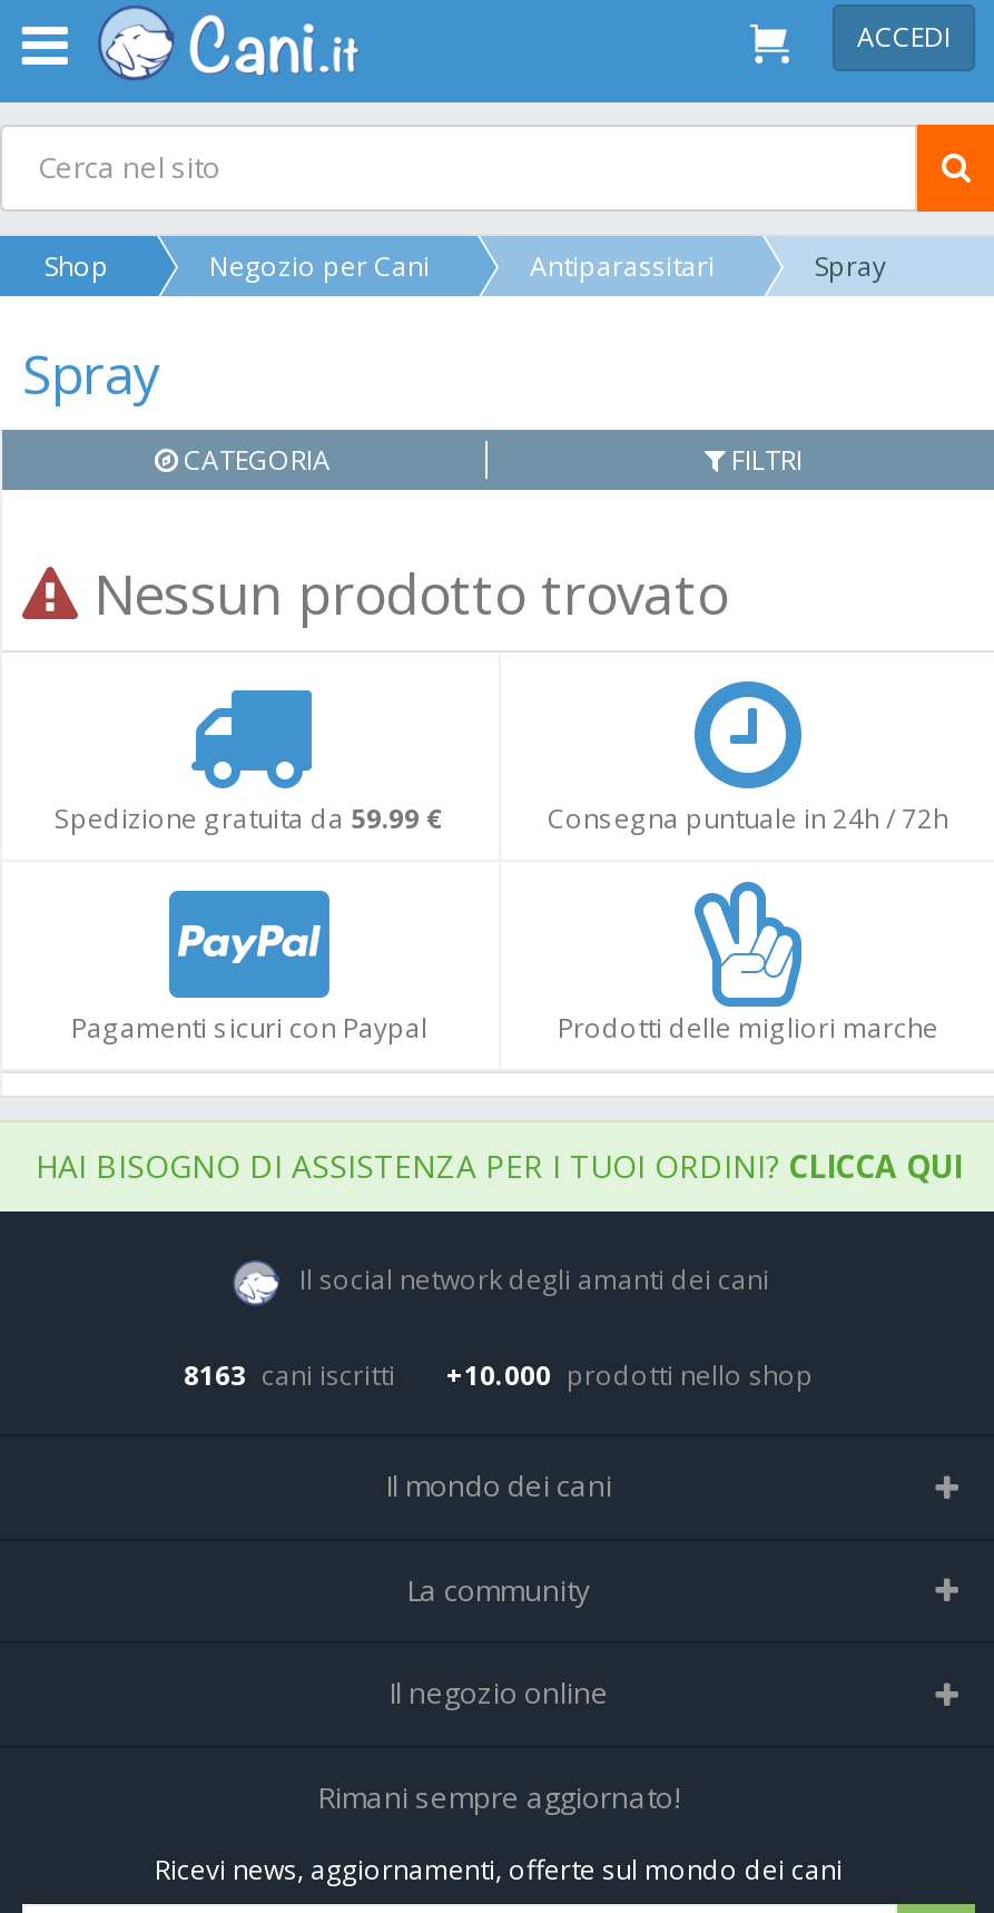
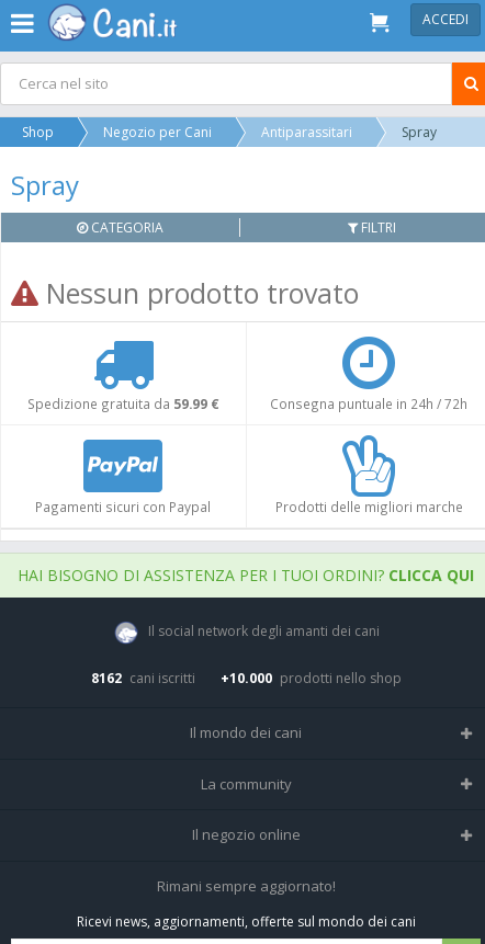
[184,1356,395,1394] 8163 cani iscritti -> [91,669,195,687] 8162 cani iscritti

